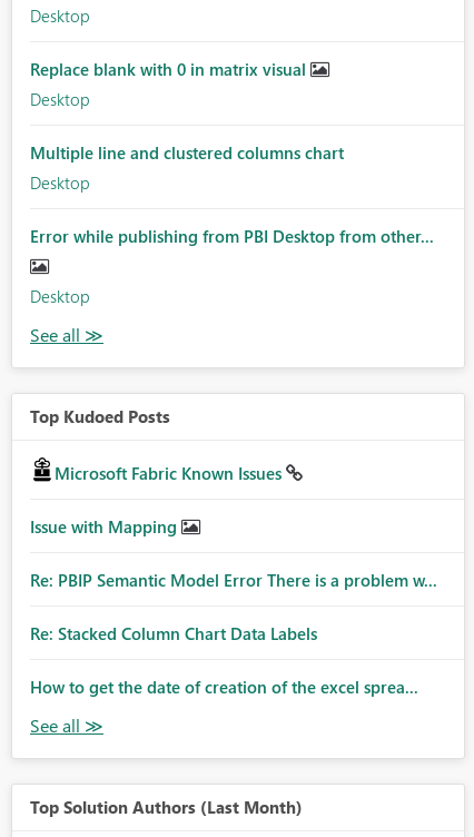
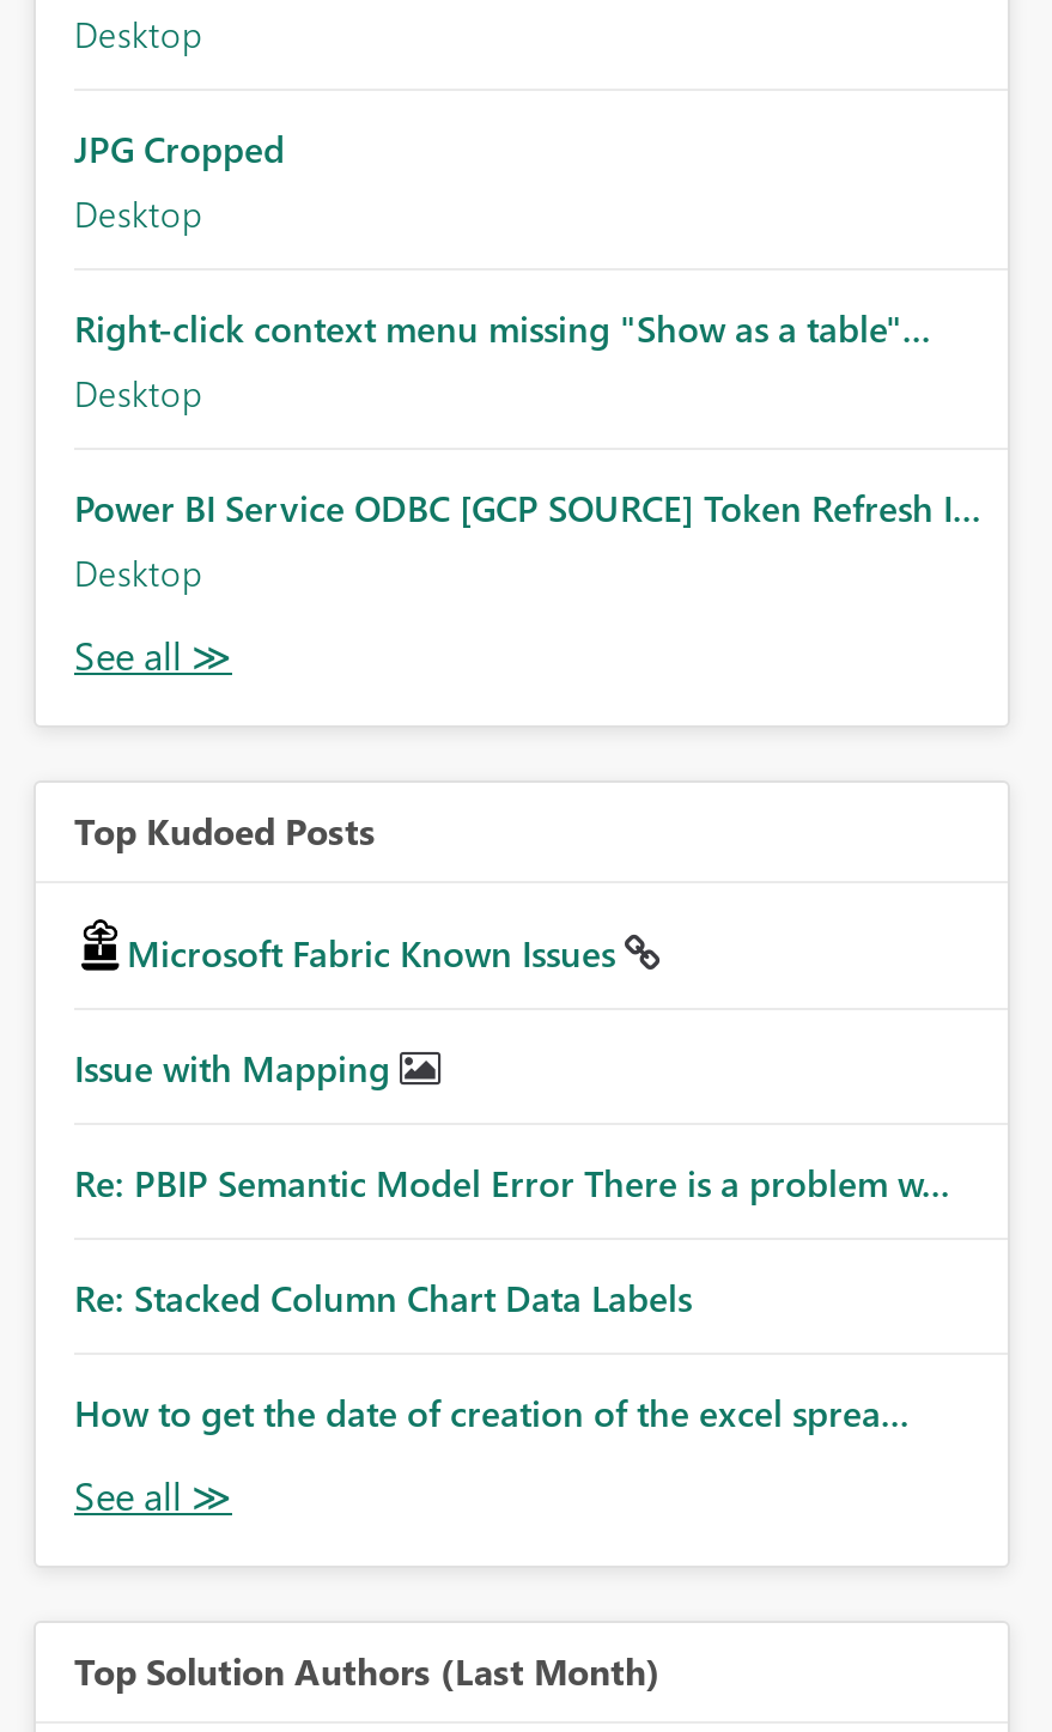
[30,58,310,81] Replace blank with 0 in matrix visual -> [74,125,285,173] JPG Cropped
[30,142,344,164] Multiple line and clustered columns chart -> [74,305,931,353] Right-click context menu missing "Show as a table"...
[30,225,434,248] Error while publishing from PBI Desktop from other... -> [74,485,981,532] Power BI Service ODBC [GCP SOURCE] Token Refresh I...

